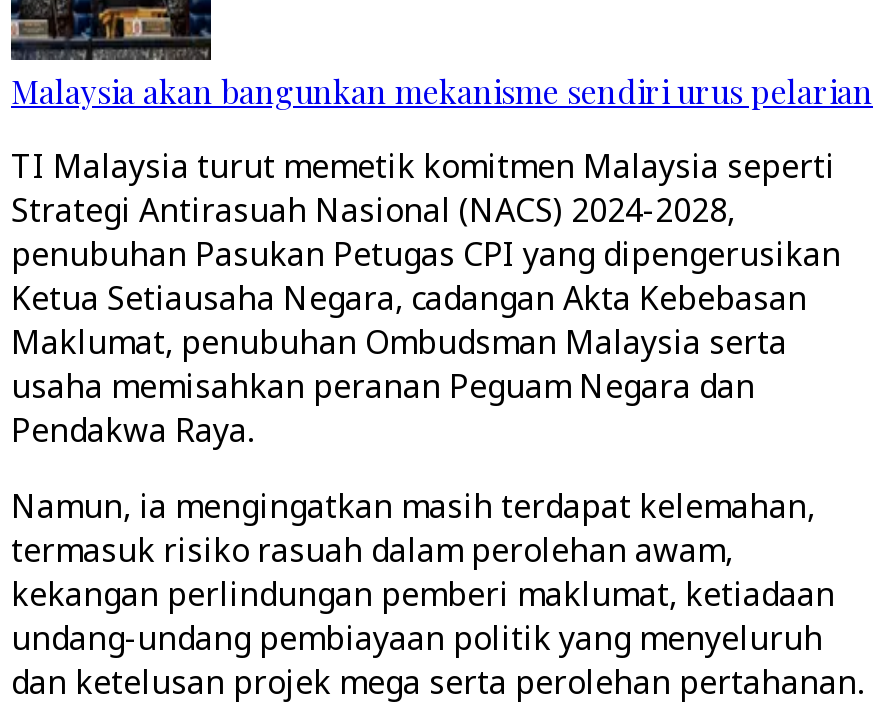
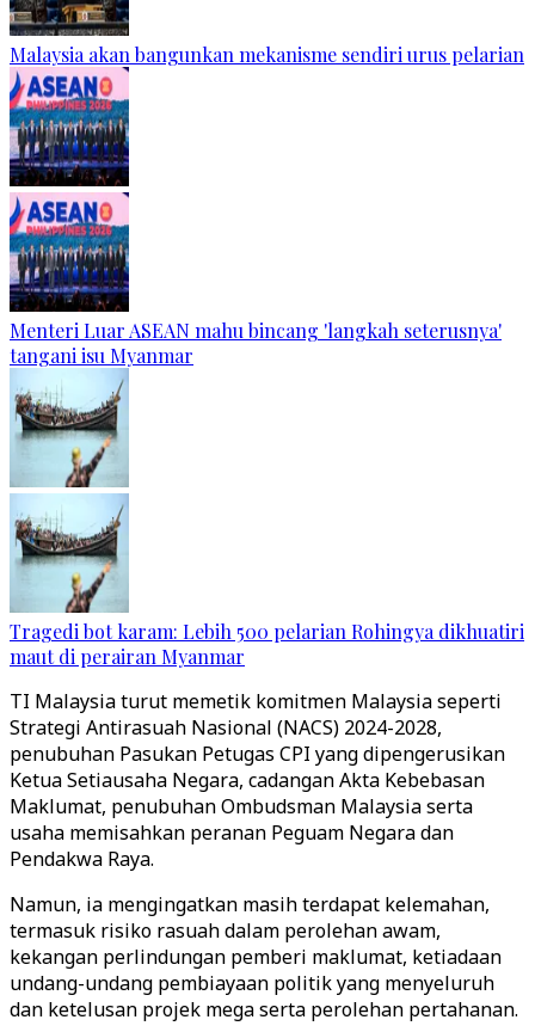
none -> [8,70,502,368] [image] | Menteri Luar ASEAN mahu bincang 'langkah seterusnya' | tangani isu Myanmar
none -> [10,377,524,669] [image] | Tragedi bot karam: Lebih 500 pelarian Rohingya dikhuatiri | maut di perairan Myanmar

